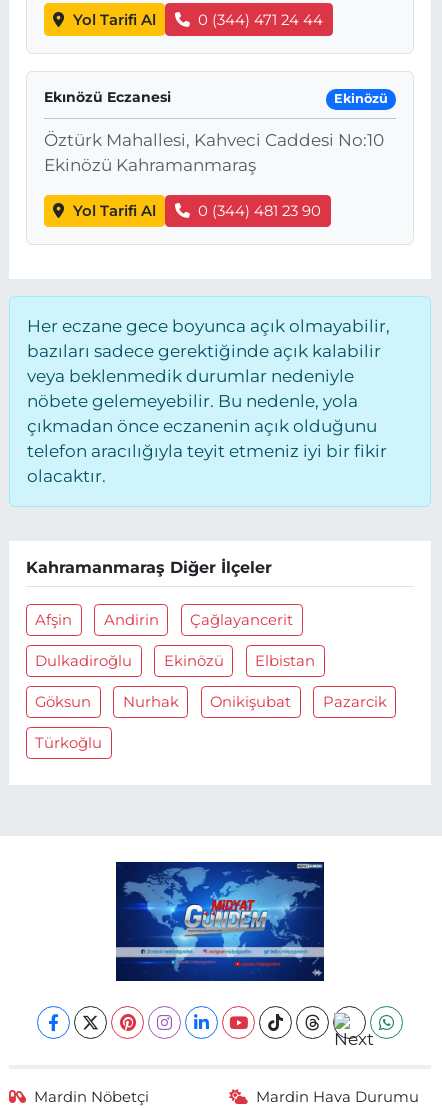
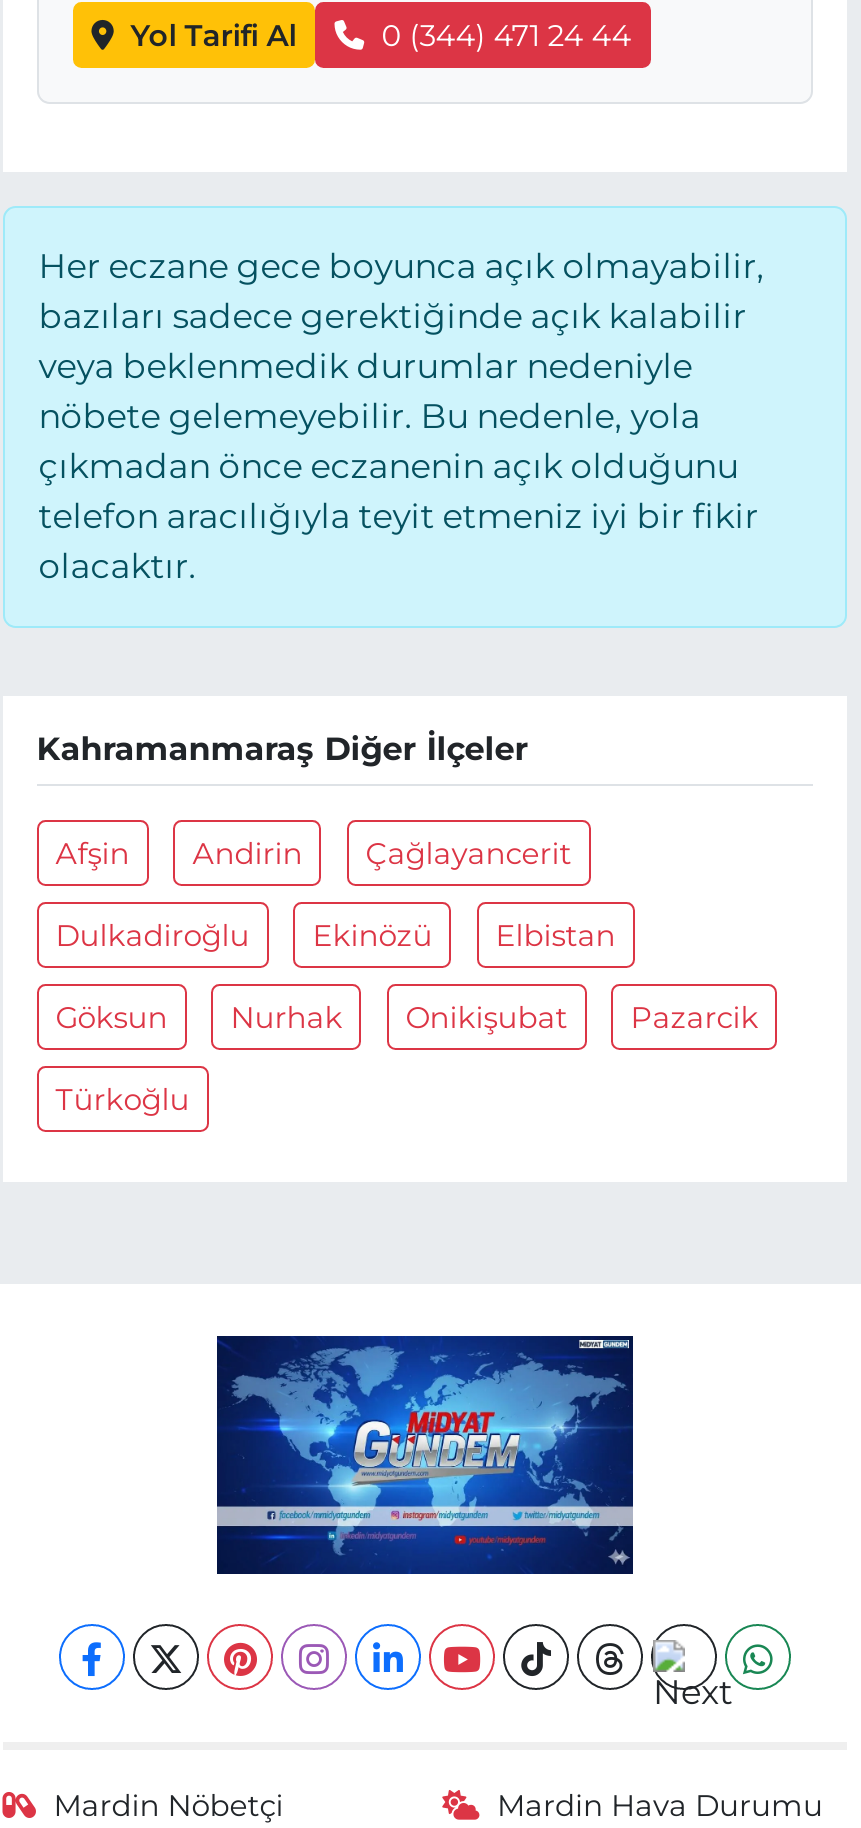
[44,88,388,220] Ekınözü Eczanesi | Ekinözü | Öztürk Mahallesi, Kahveci Caddesi No:10 | Ekinözü Kahramanmaraş | Yol Tarifi Al | 0 (344) 481 23 90 -> none

